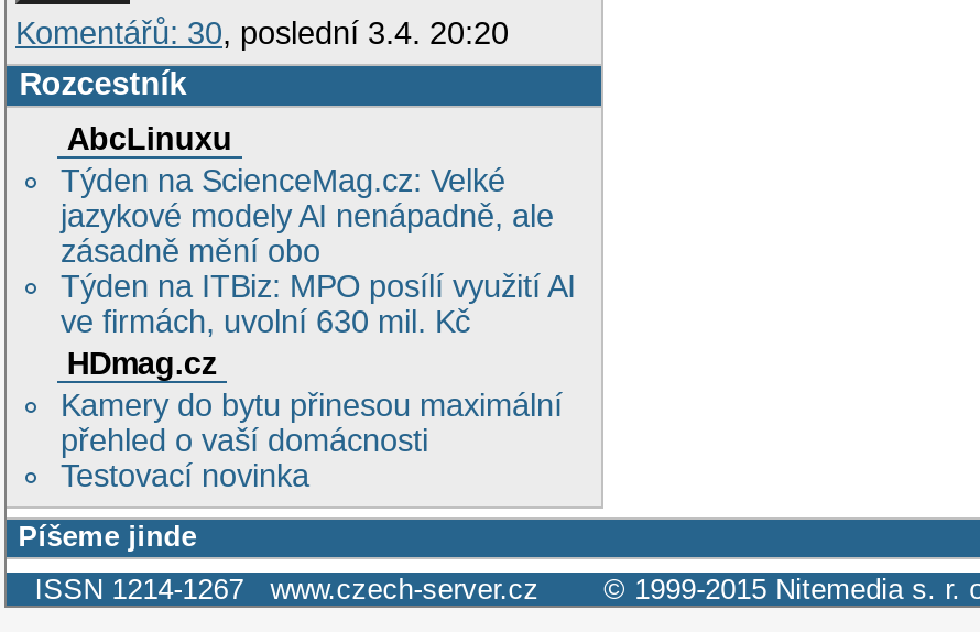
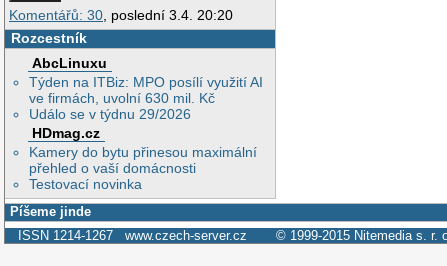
[61,163,554,268] Týden na ScienceMag.cz: Velké | jazykové modely AI nenápadně, ale | zásadně mění obo -> none
moved [61,268,576,339] -> [29,74,263,106]: Týden na ITBiz: MPO posílí využití AI | ve firmách, uvolní 630 mil. Kč
none -> [29,106,191,122] Událo se v týdnu 29/2026

